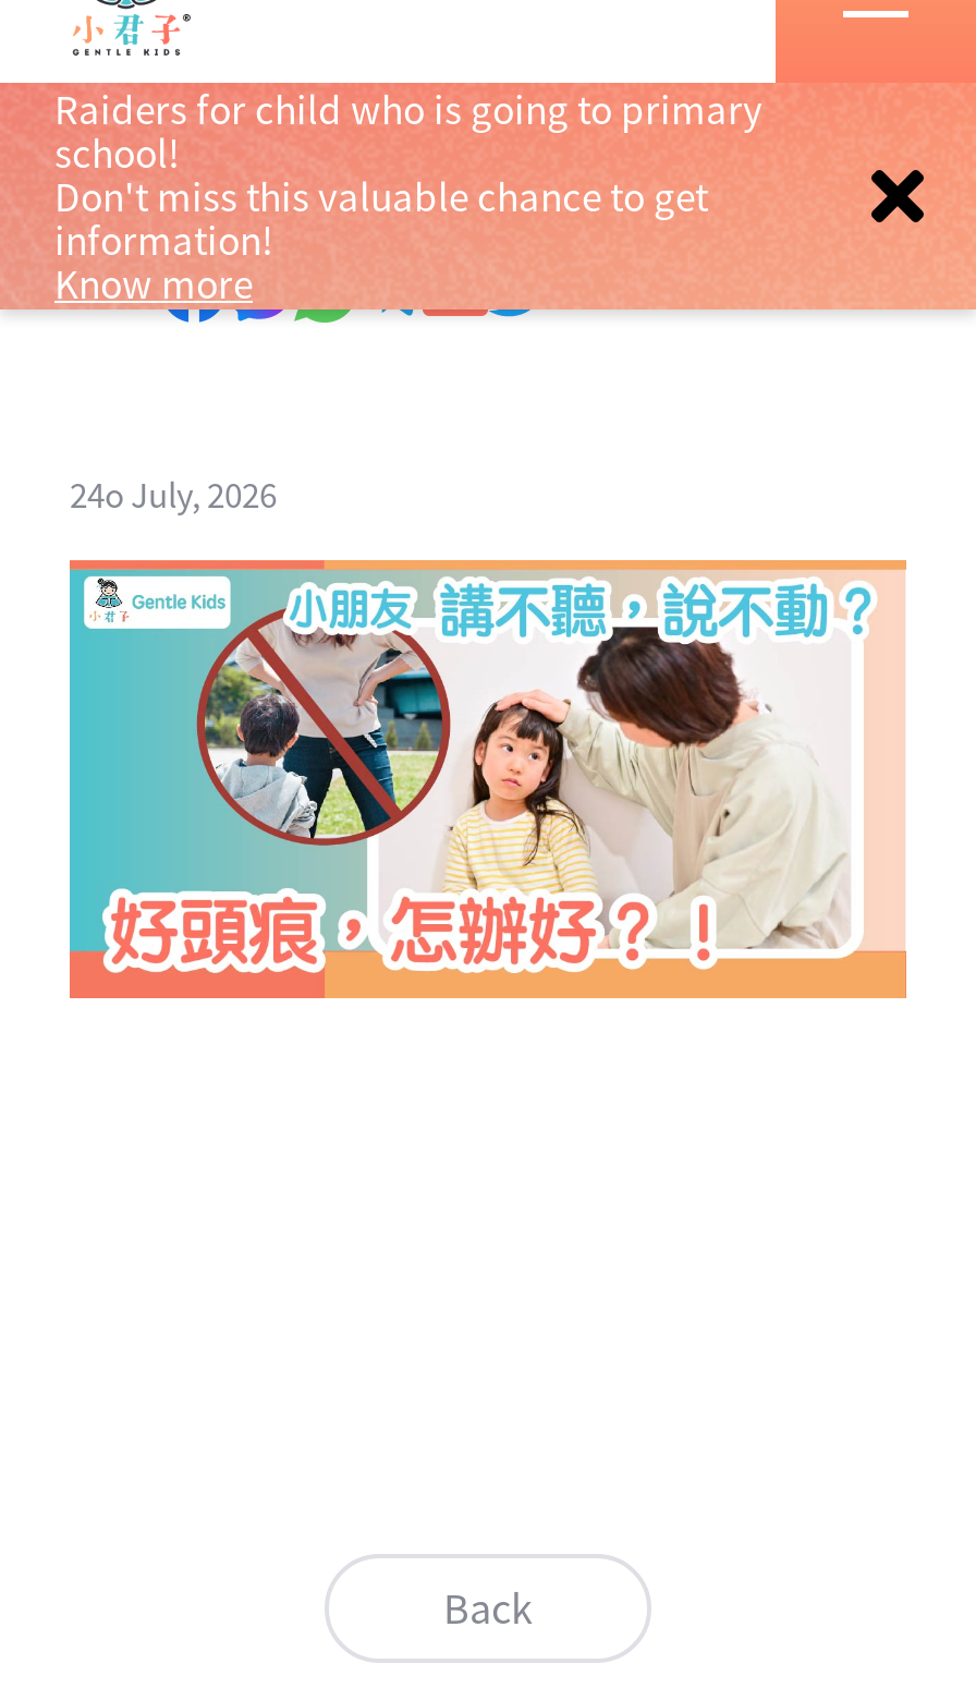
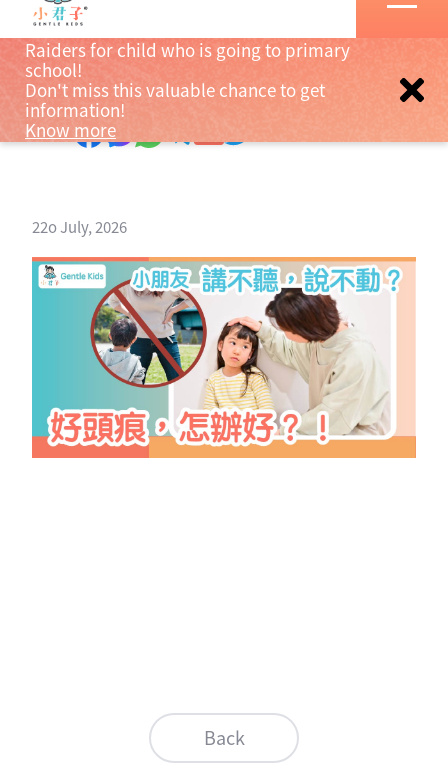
[70,471,277,517] 24o July, 2026 -> [32,216,127,237] 22o July, 2026

